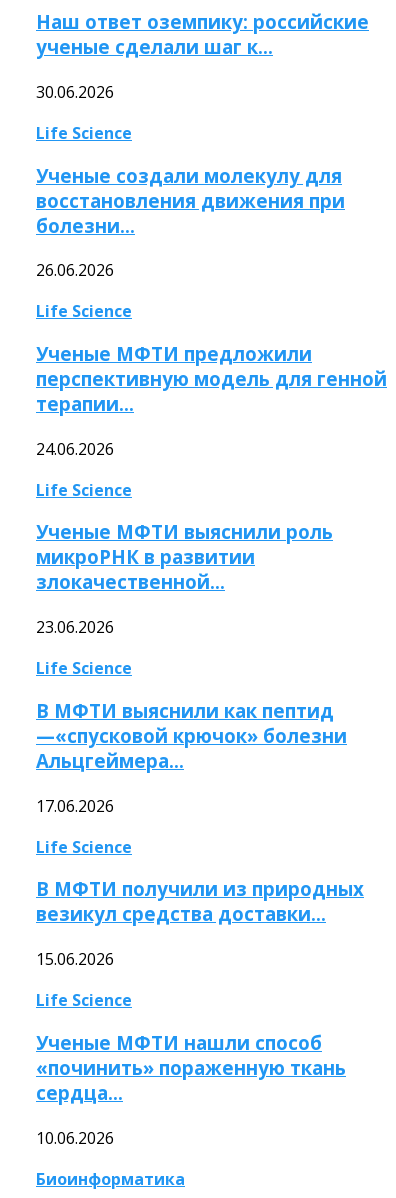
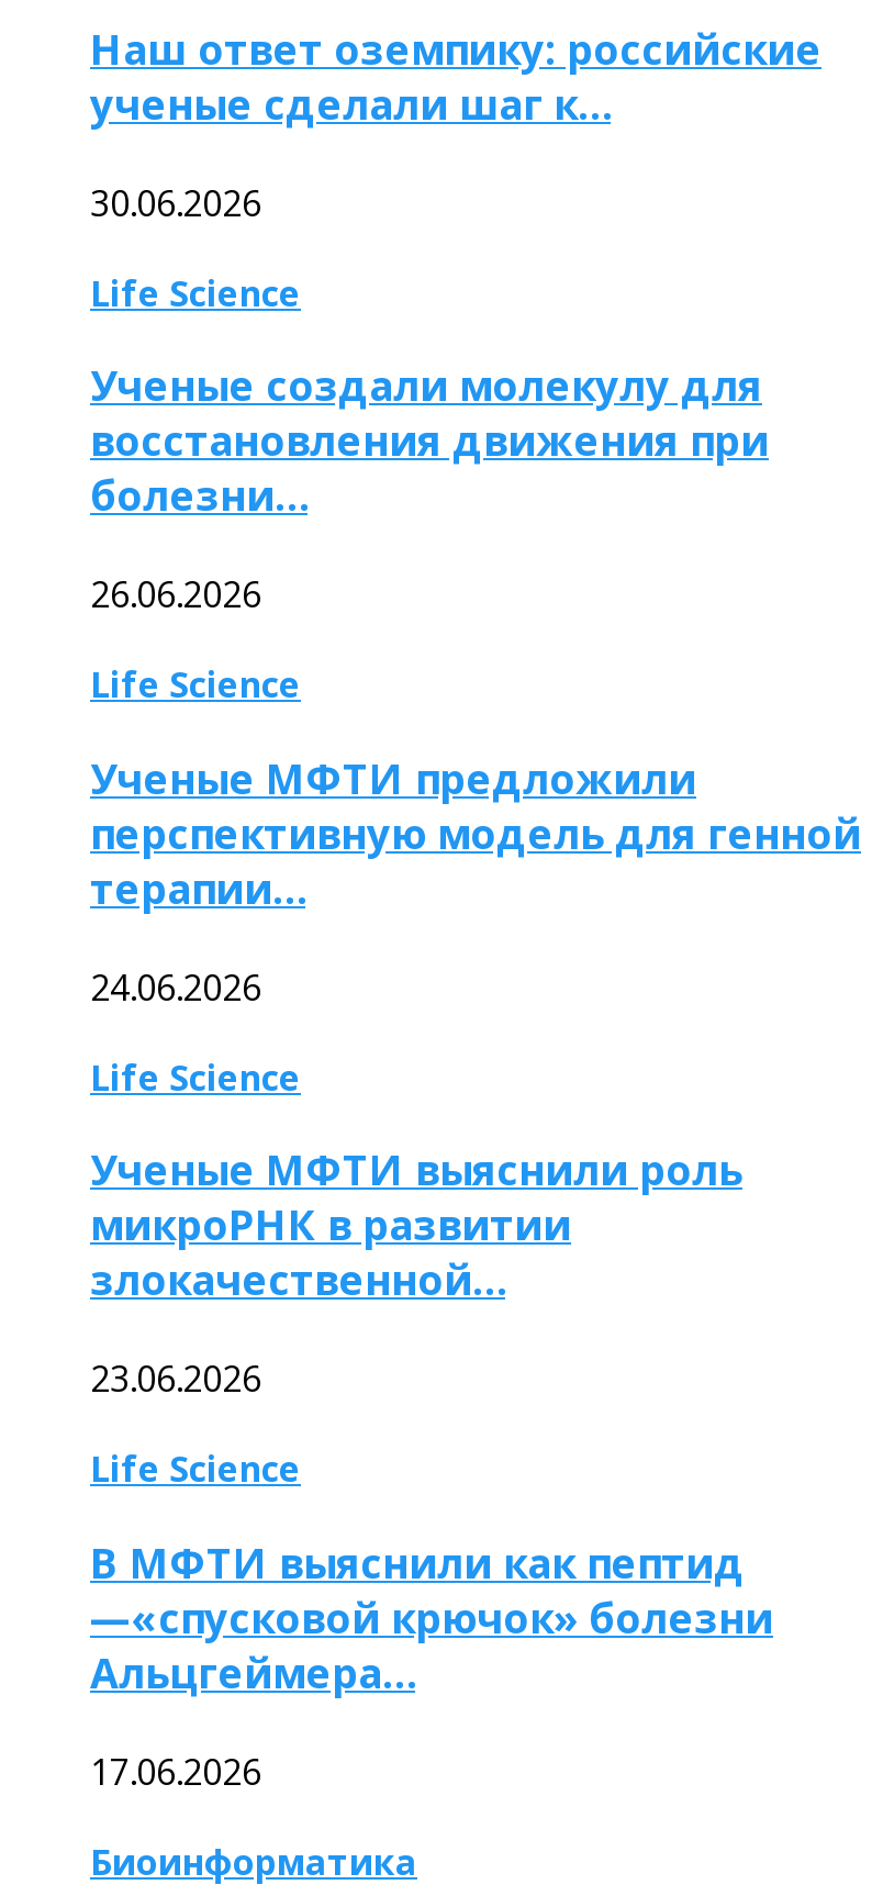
[36,836,364,1148] Life Science | В МФТИ получили из природных | везикул средства доставки… | 15.06.2026 | Life Science | Ученые МФТИ нашли способ | «починить» пораженную ткань | сердца… | 10.06.2026 -> none

